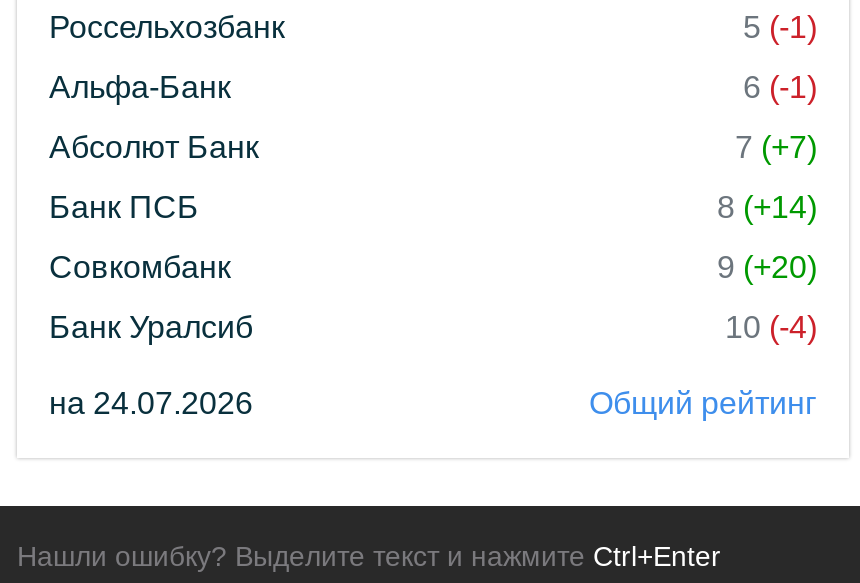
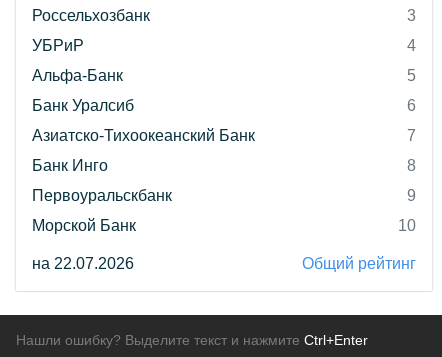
[743,10,817,44] 5 (-1) -> [32,7,416,54] 3 | УБРиР | 4
[49,70,817,284] 6 (-1) | Абсолют Банк | 7 (+7) | Банк ПСБ | 8 (+14) | Совкомбанк | 9 (+20) -> [407,67,416,84] 5
[49,310,817,420] 10 (-4) | на 24.07.2026 -> [32,97,416,272] 6 | Азиатско-Тихоокеанский Банк | 7 | Банк Инго | 8 | Первоуральскбанк | 9 | Морской Банк | 10 | на 22.07.2026
moved [49,310,253,344] -> [32,97,134,114]: Банк Уралсиб

